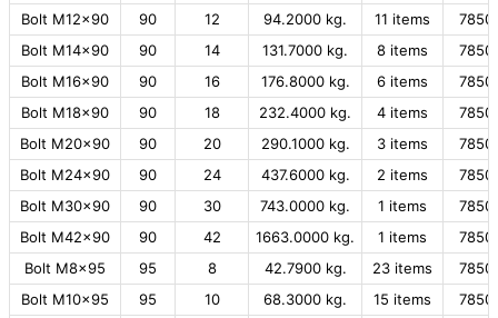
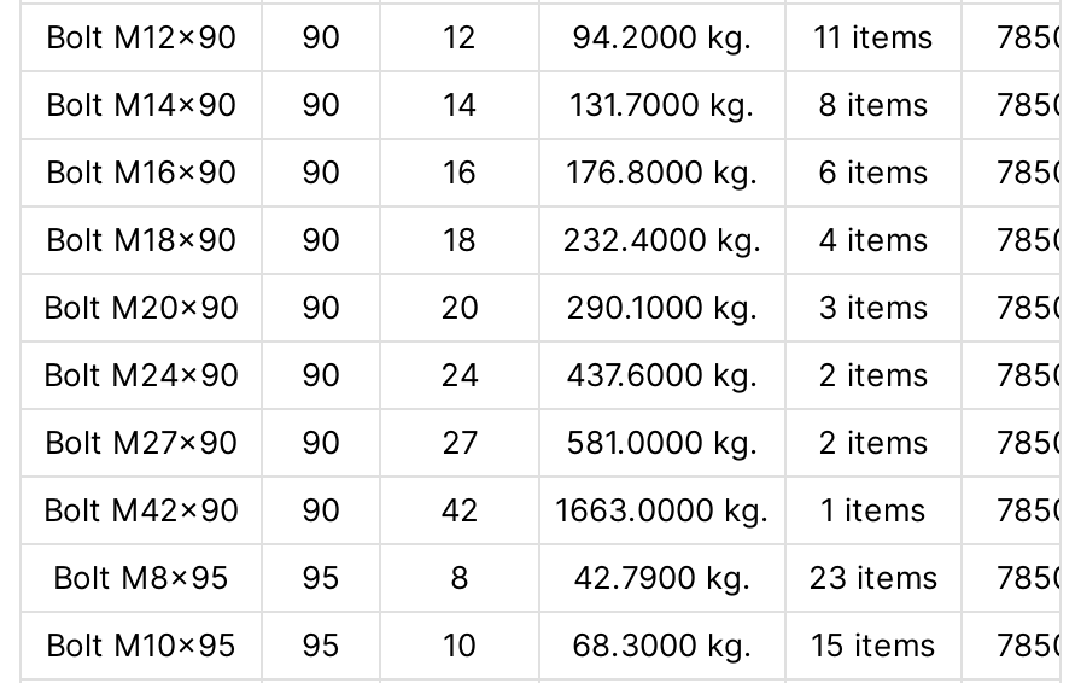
[20,197,157,214] Bolt M30x90 90 -> [45,422,340,460] Bolt M27x90 90
[203,197,221,214] 30 -> [442,422,478,460] 27
[260,197,350,214] 743.0000 kg. -> [566,422,759,460] 581.0000 kg.
[378,197,427,214] 1 items -> [818,422,929,460] 2 items

